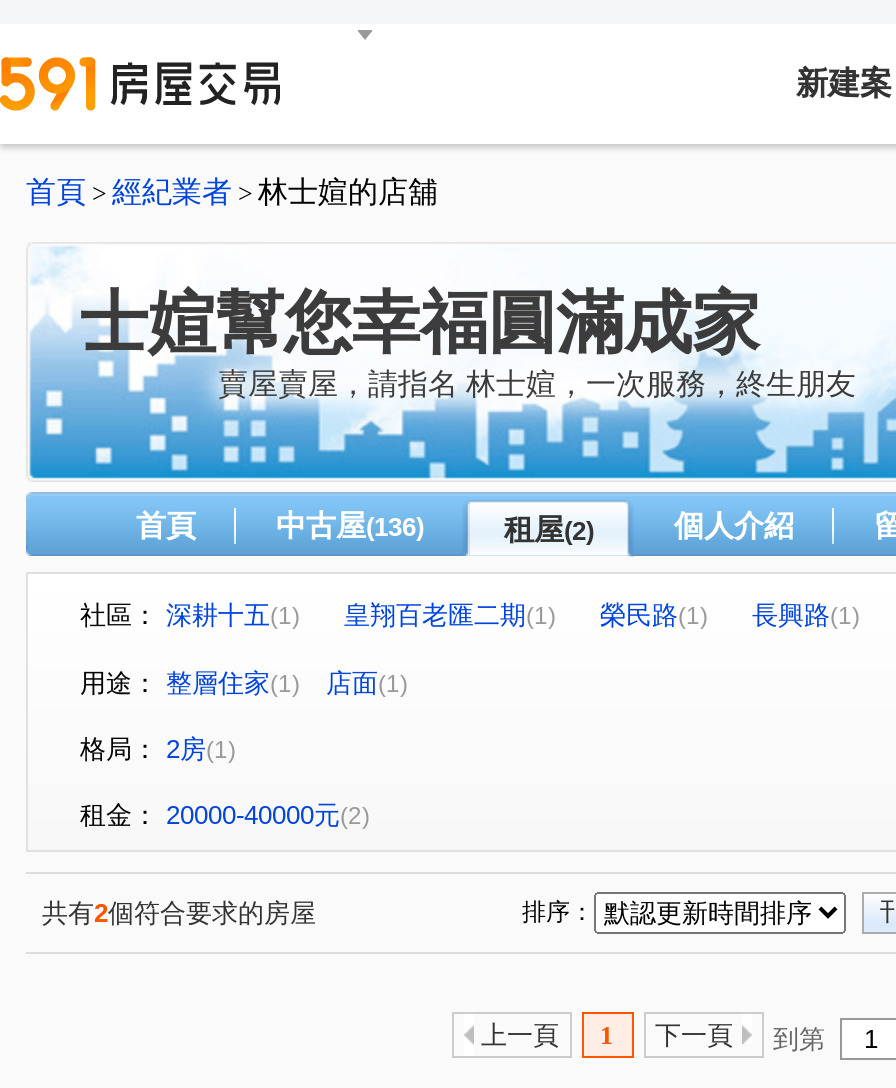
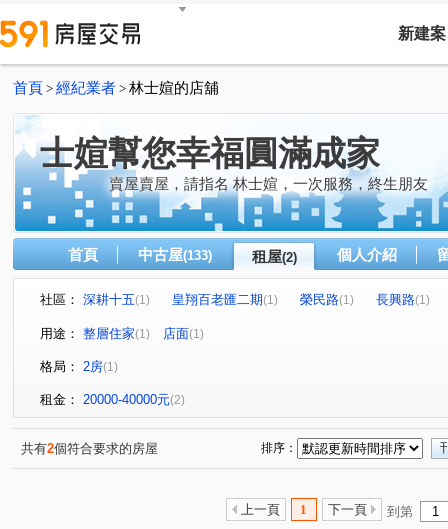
[276,508,424,542] 中古屋(136) -> [138,246,212,263] 中古屋(133)

